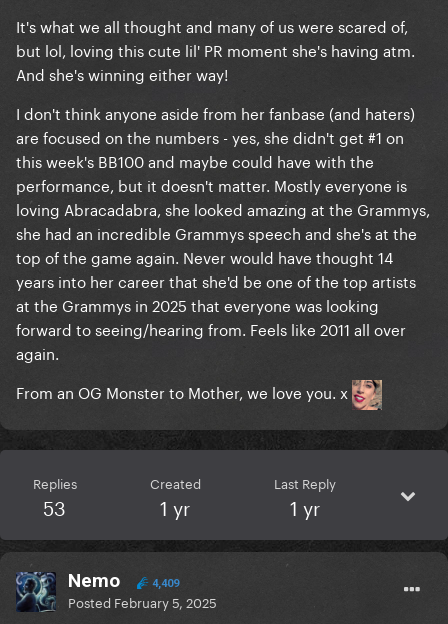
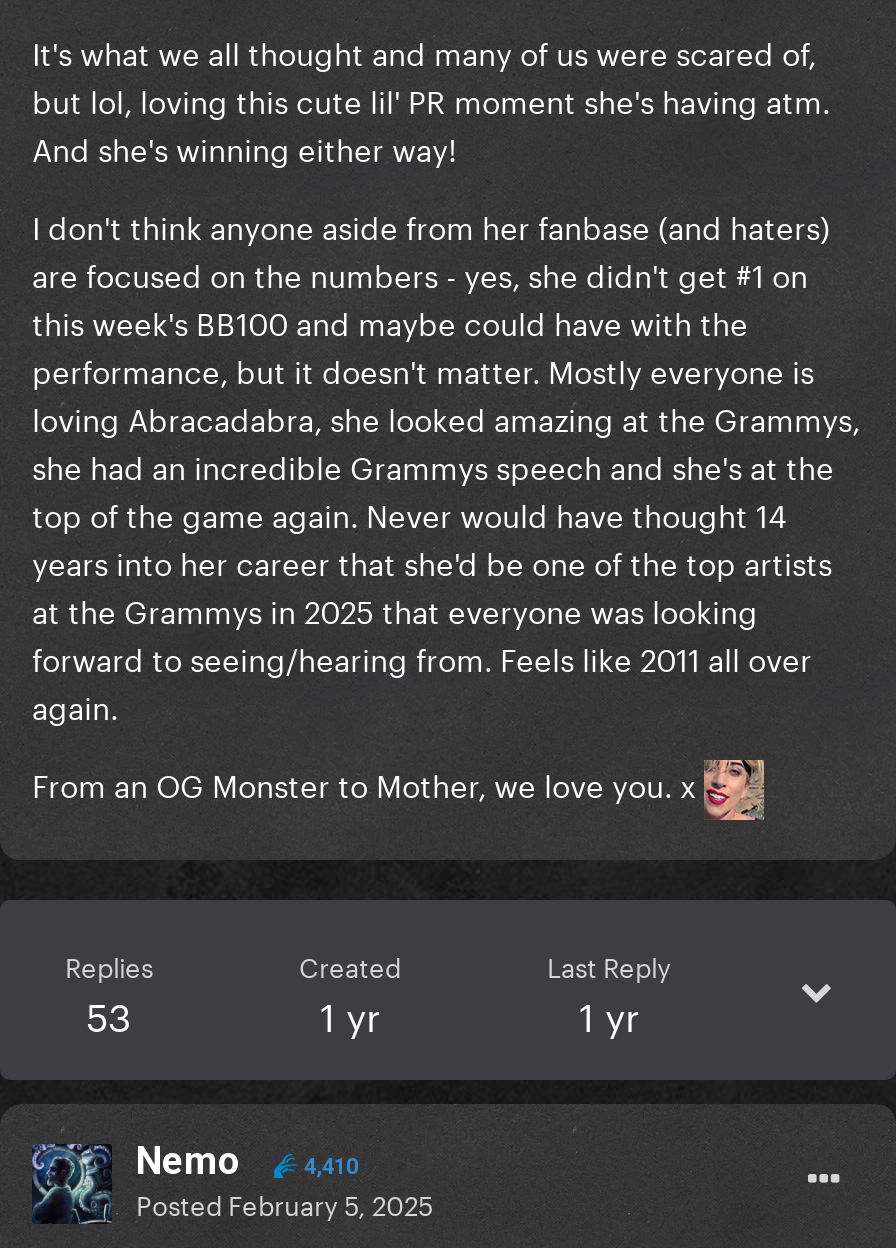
[149,577,179,590] 4,409 -> [298,1155,358,1181] 4,410

